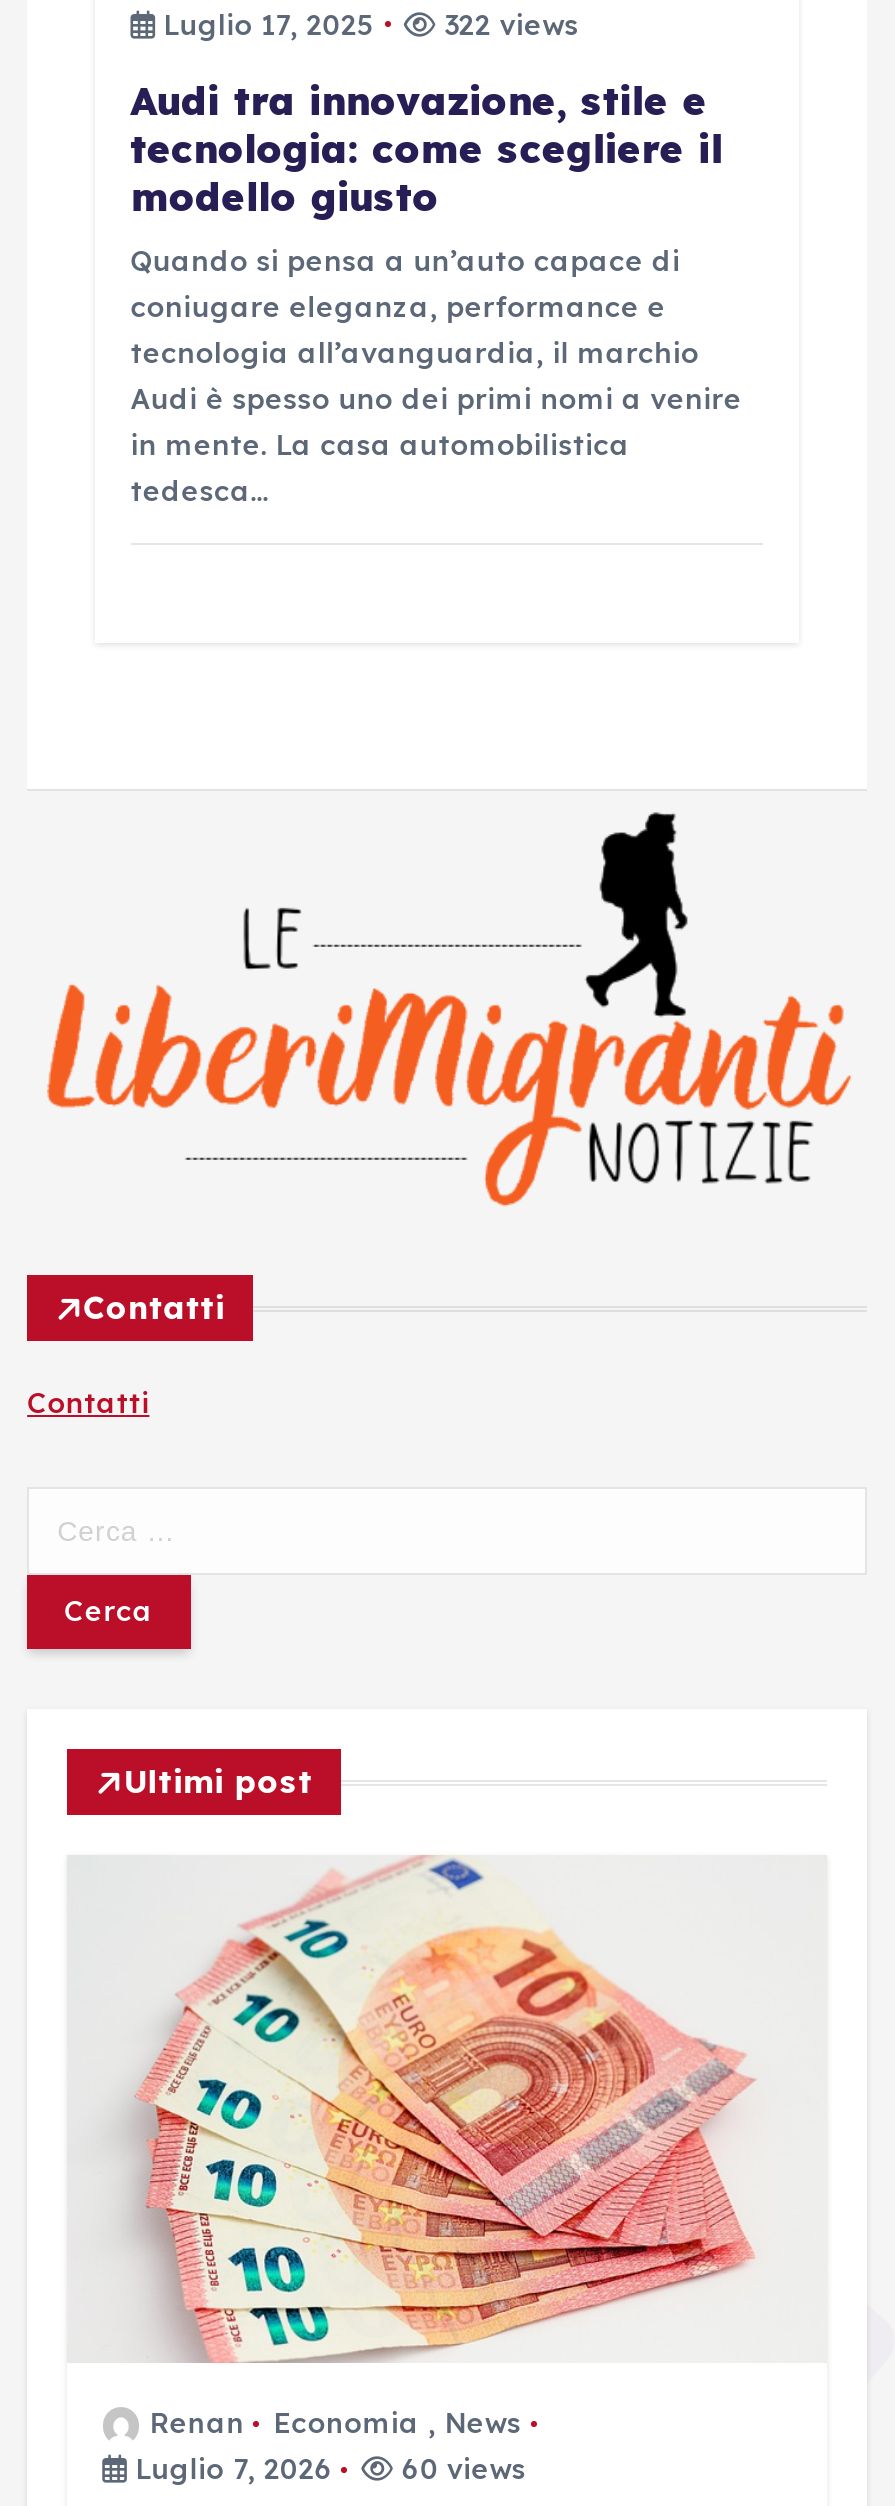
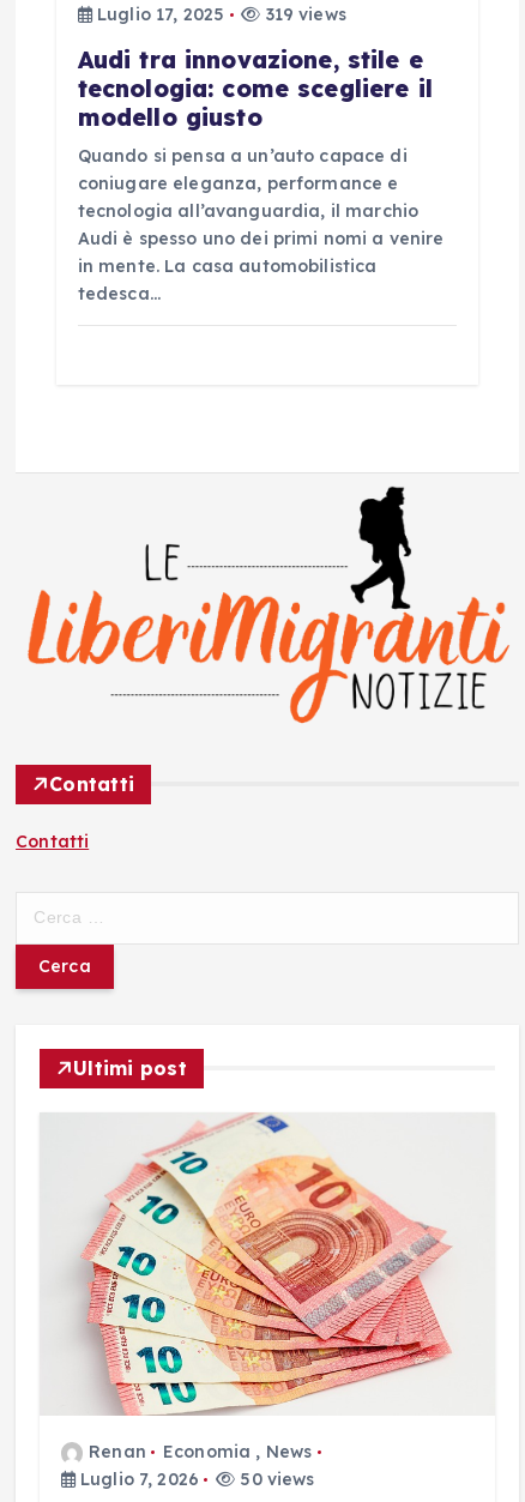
[155,6,579,42] Luglio 17, 2025 322 views -> [92,3,346,25] Luglio 17, 2025 319 views
[127,2451,526,2487] Luglio 7, 2026 60 views -> [75,1469,315,1490] Luglio 7, 2026 50 views

